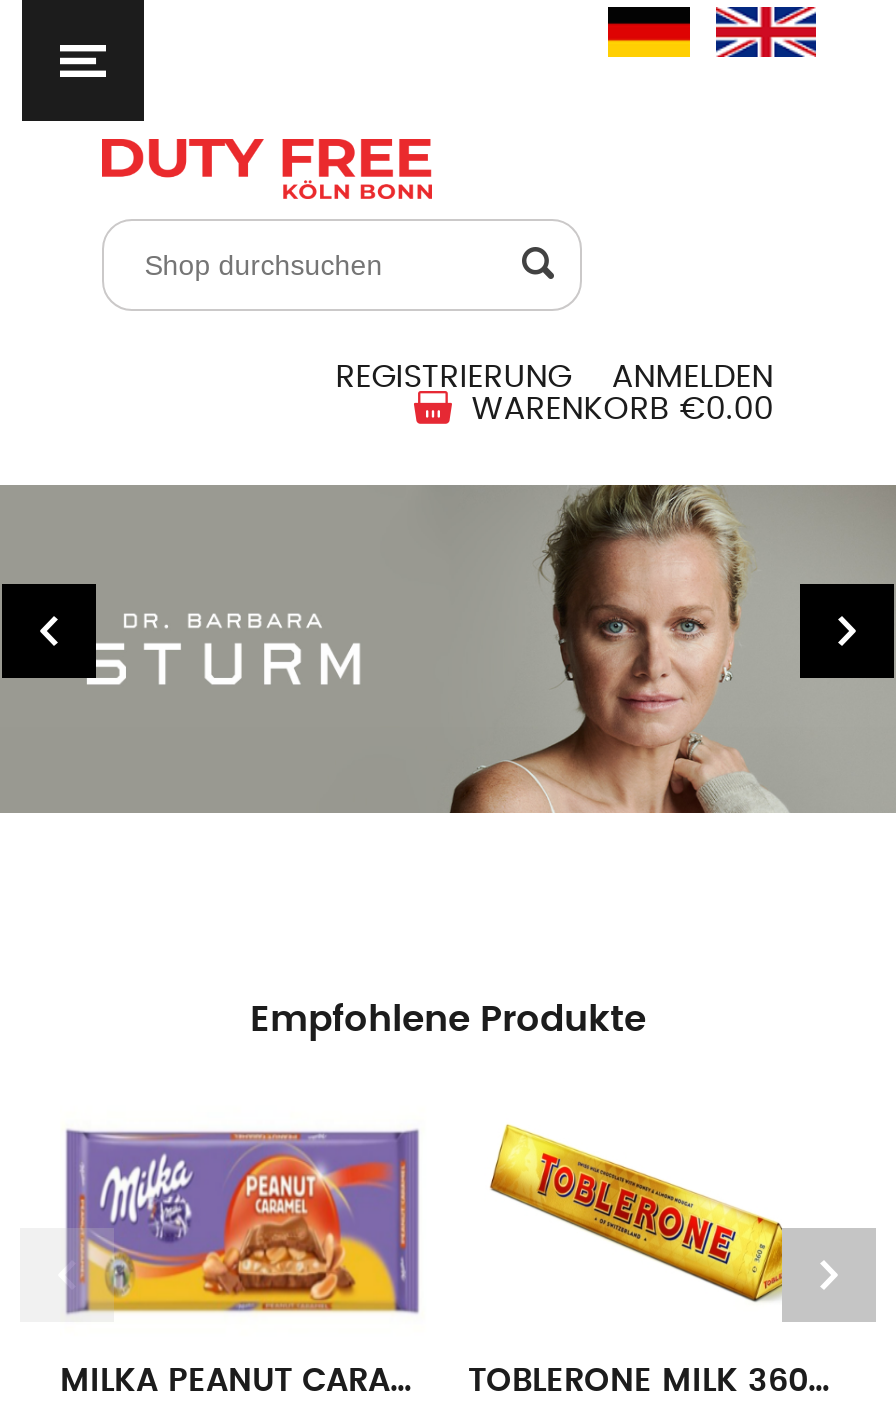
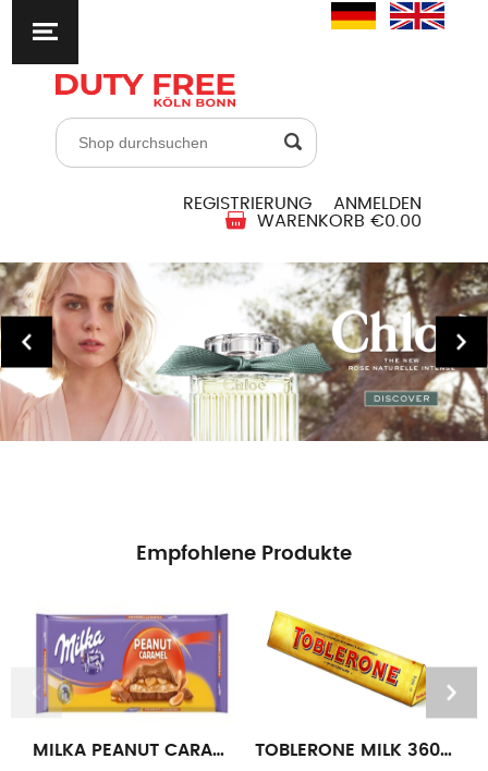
[6,483,890,815] [image] -> [3,262,485,441] [image]

